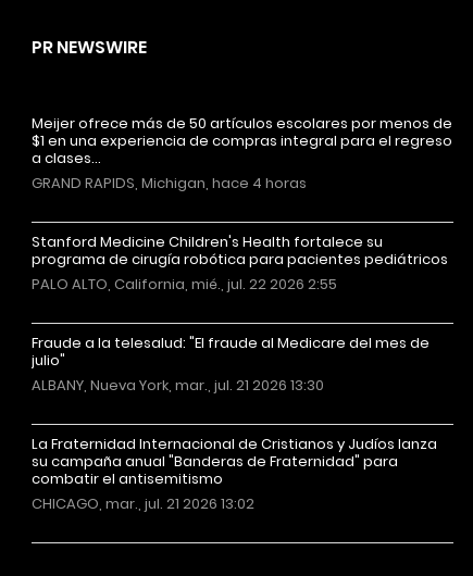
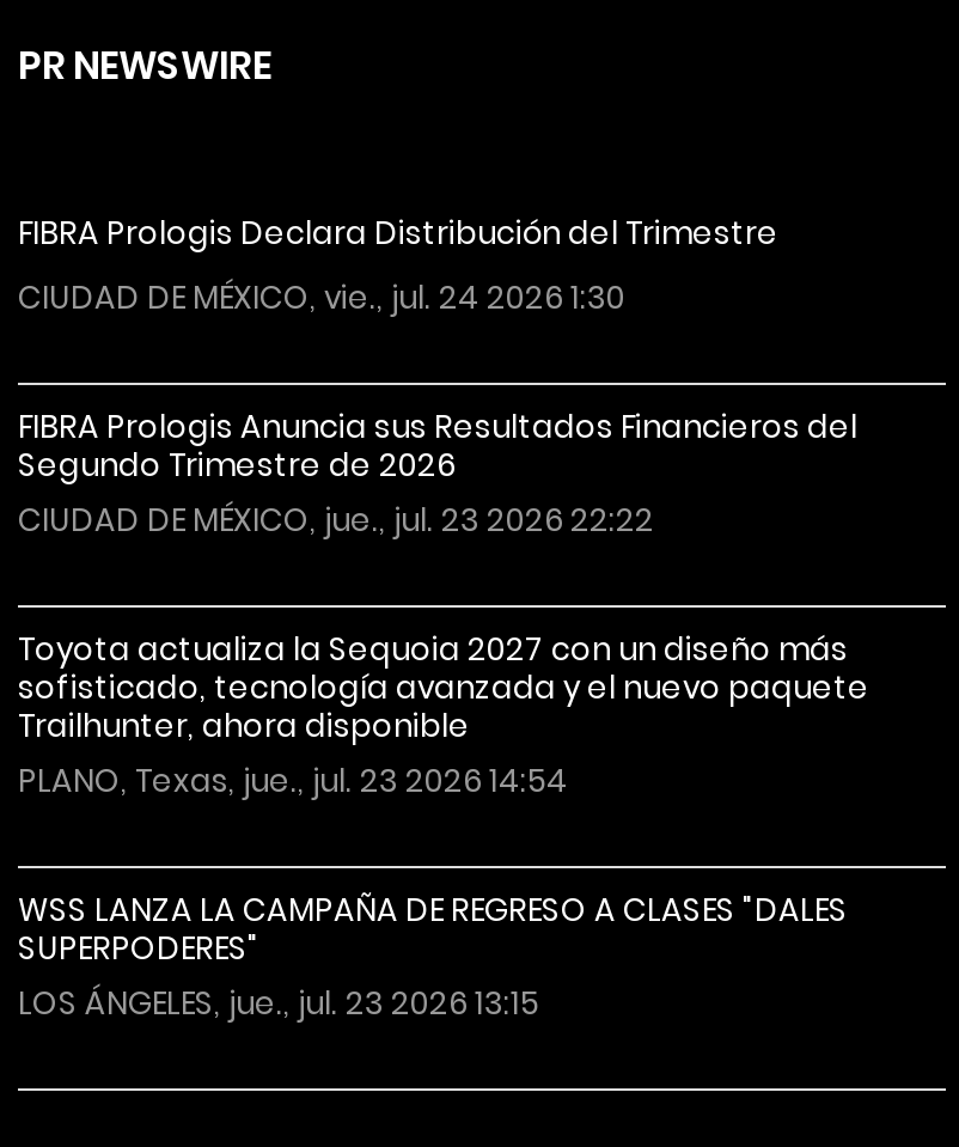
[32,113,452,193] Meijer ofrece más de 50 artículos escolares por menos de | $1 en una experiencia de compras integral para el regreso | a clases… | GRAND RAPIDS, Michigan, hace 4 horas -> [18,210,778,320] FIBRA Prologis Declara Distribución del Trimestre | CIUDAD DE MÉXICO, vie., jul. 24 2026 1:30
[32,231,448,294] Stanford Medicine Children's Health fortalece su | programa de cirugía robótica para pacientes pediátricos | PALO ALTO, California, mié., jul. 22 2026 2:55 -> [18,404,857,543] FIBRA Prologis Anuncia sus Resultados Financieros del | Segundo Trimestre de 2026 | CIUDAD DE MÉXICO, jue., jul. 23 2026 22:22
[32,332,430,395] Fraude a la telesalud: "El fraude al Medicare del mes de | julio" | ALBANY, Nueva York, mar., jul. 21 2026 13:30 -> [18,626,869,803] Toyota actualiza la Sequoia 2027 con un diseño más | sofisticado, tecnología avanzada y el nuevo paquete | Trailhunter, ahora disponible | PLANO, Texas, jue., jul. 23 2026 14:54
[32,433,437,514] La Fraternidad Internacional de Cristianos y Judíos lanza | su campaña anual "Banderas de Fraternidad" para | combatir el antisemitismo | CHICAGO, mar., jul. 21 2026 13:02 -> [18,887,848,1026] WSS LANZA LA CAMPAÑA DE REGRESO A CLASES "DALES | SUPERPODERES" | LOS ÁNGELES, jue., jul. 23 2026 13:15

